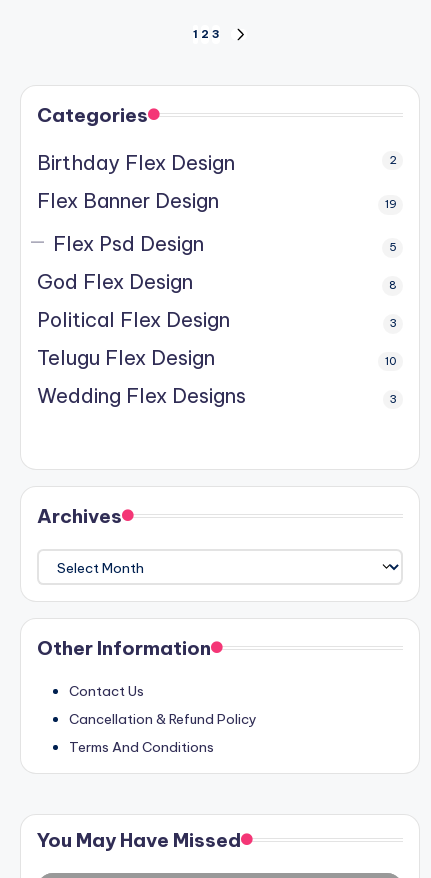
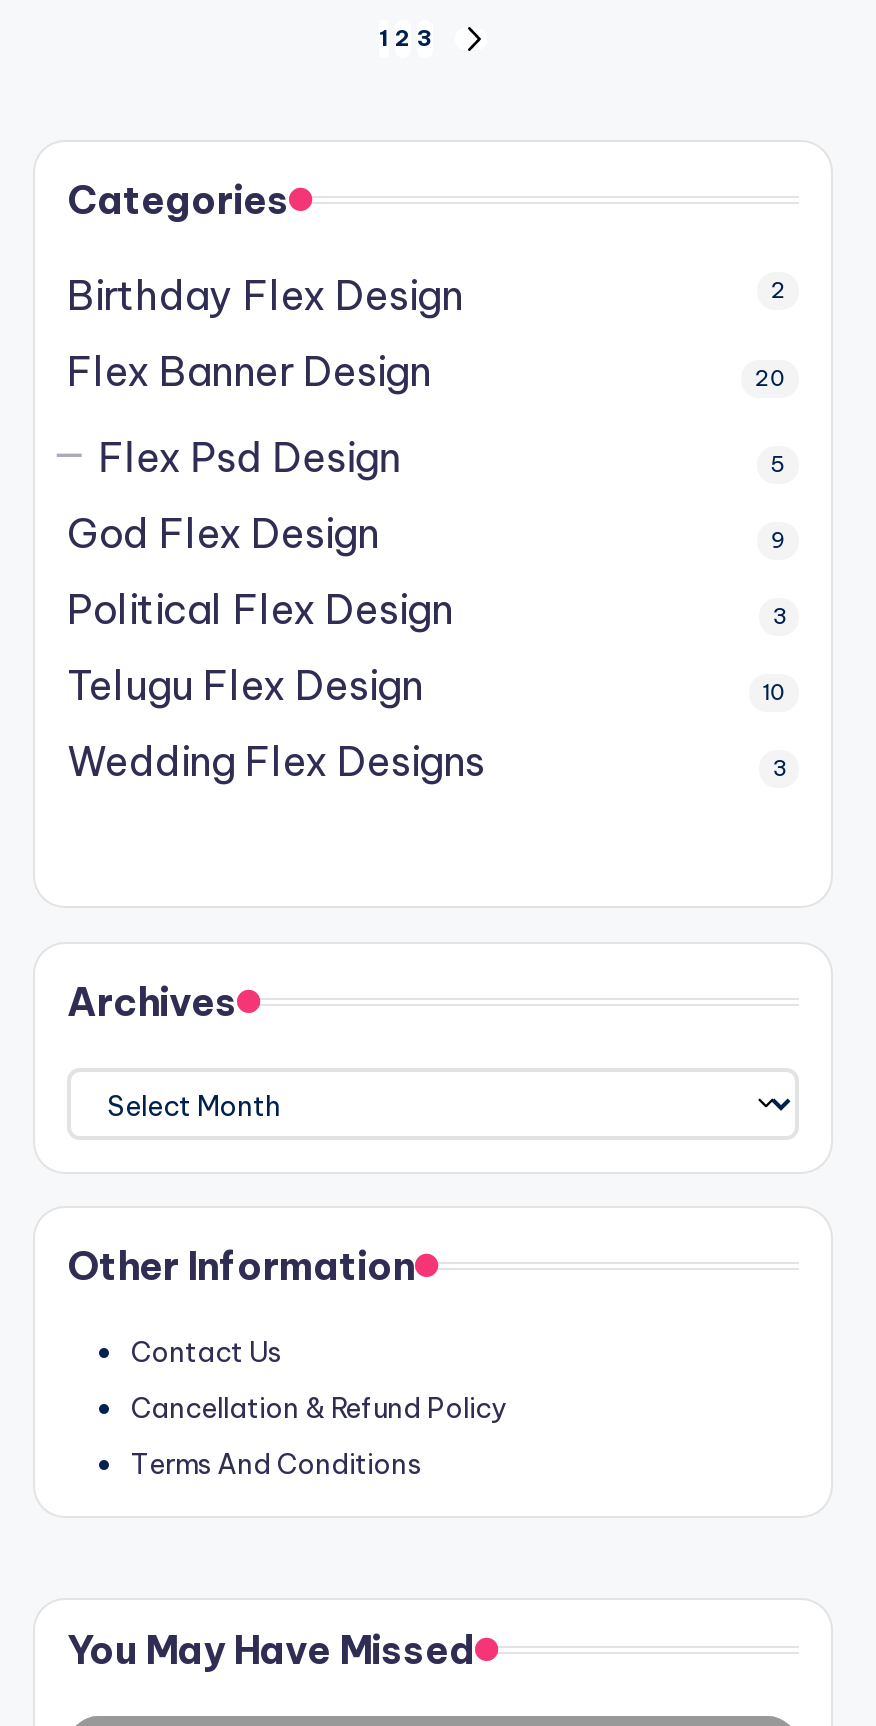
[385,197,397,211] 19 -> [754,365,786,393] 20
[389,278,397,292] 8 -> [770,526,786,554] 9

